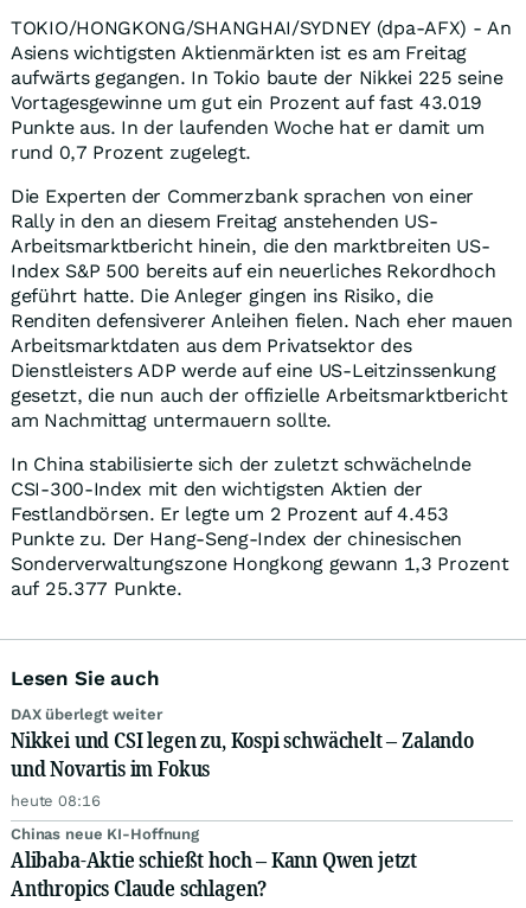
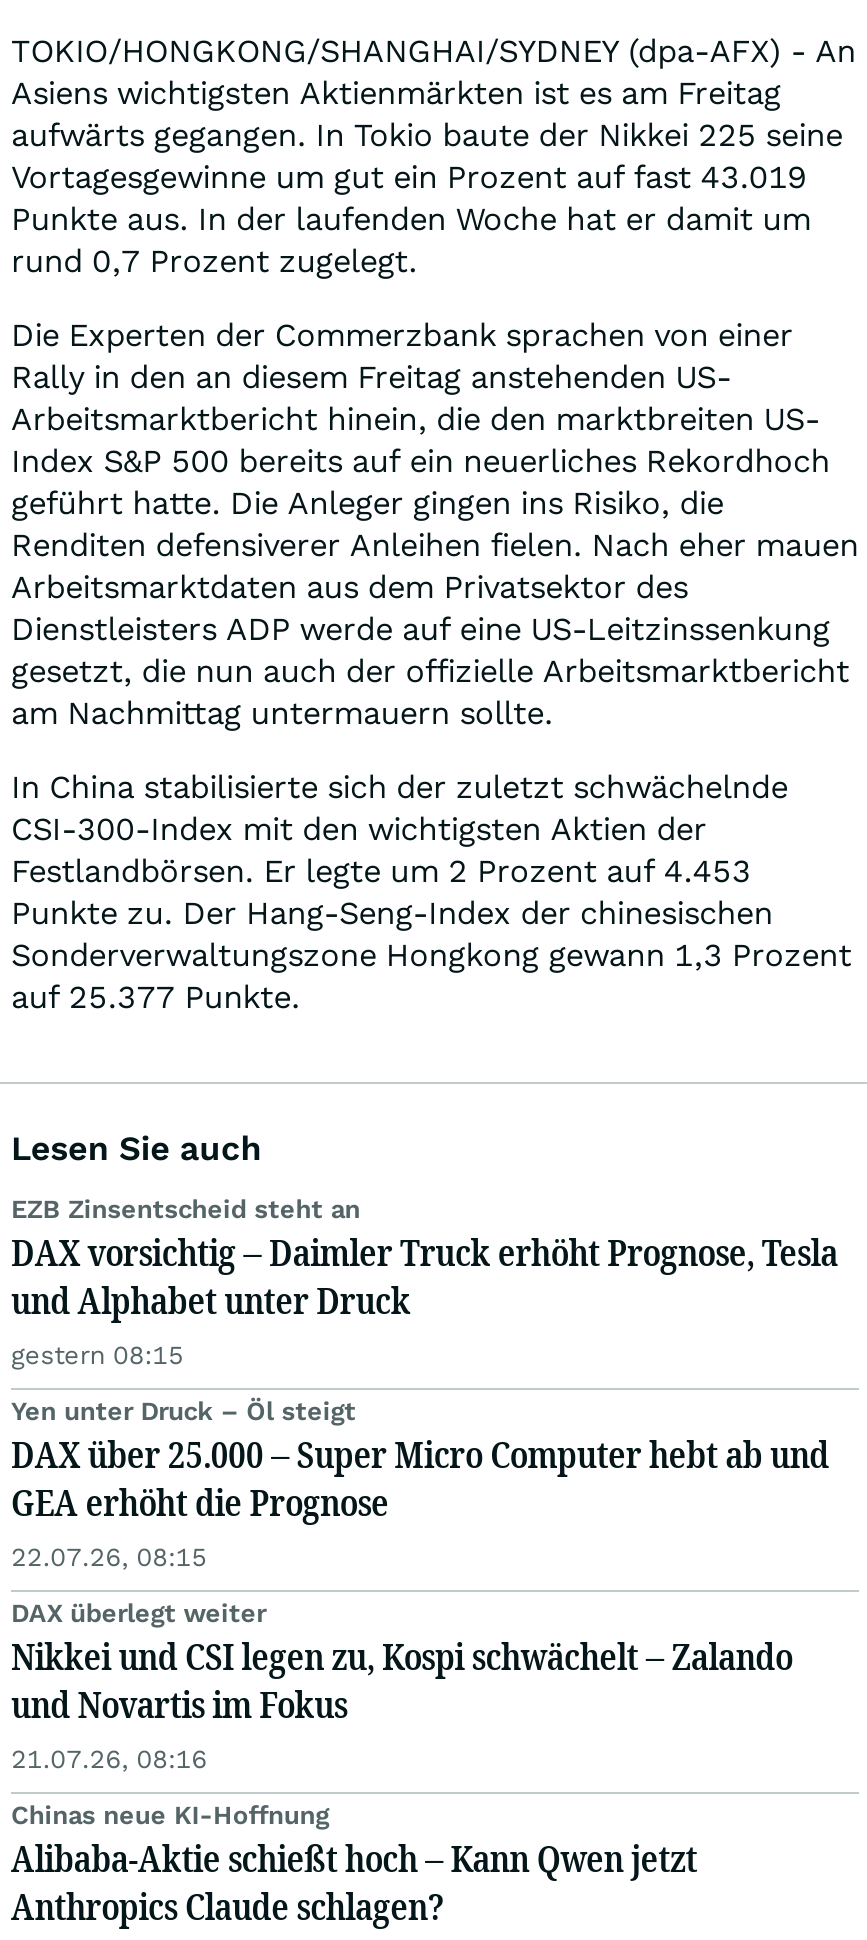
none -> [11,1195,838,1573] EZB Zinsentscheid steht an | DAX vorsichtig – Daimler Truck erhöht Prognose, Tesla | und Alphabet unter Druck | gestern 08:15 | Yen unter Druck – Öl steigt | DAX über 25.000 – Super Micro Computer hebt ab und | GEA erhöht die Prognose | 22.07.26, 08:15
[11,792,100,810] heute 08:16 -> [11,1745,207,1775] 21.07.26, 08:16

